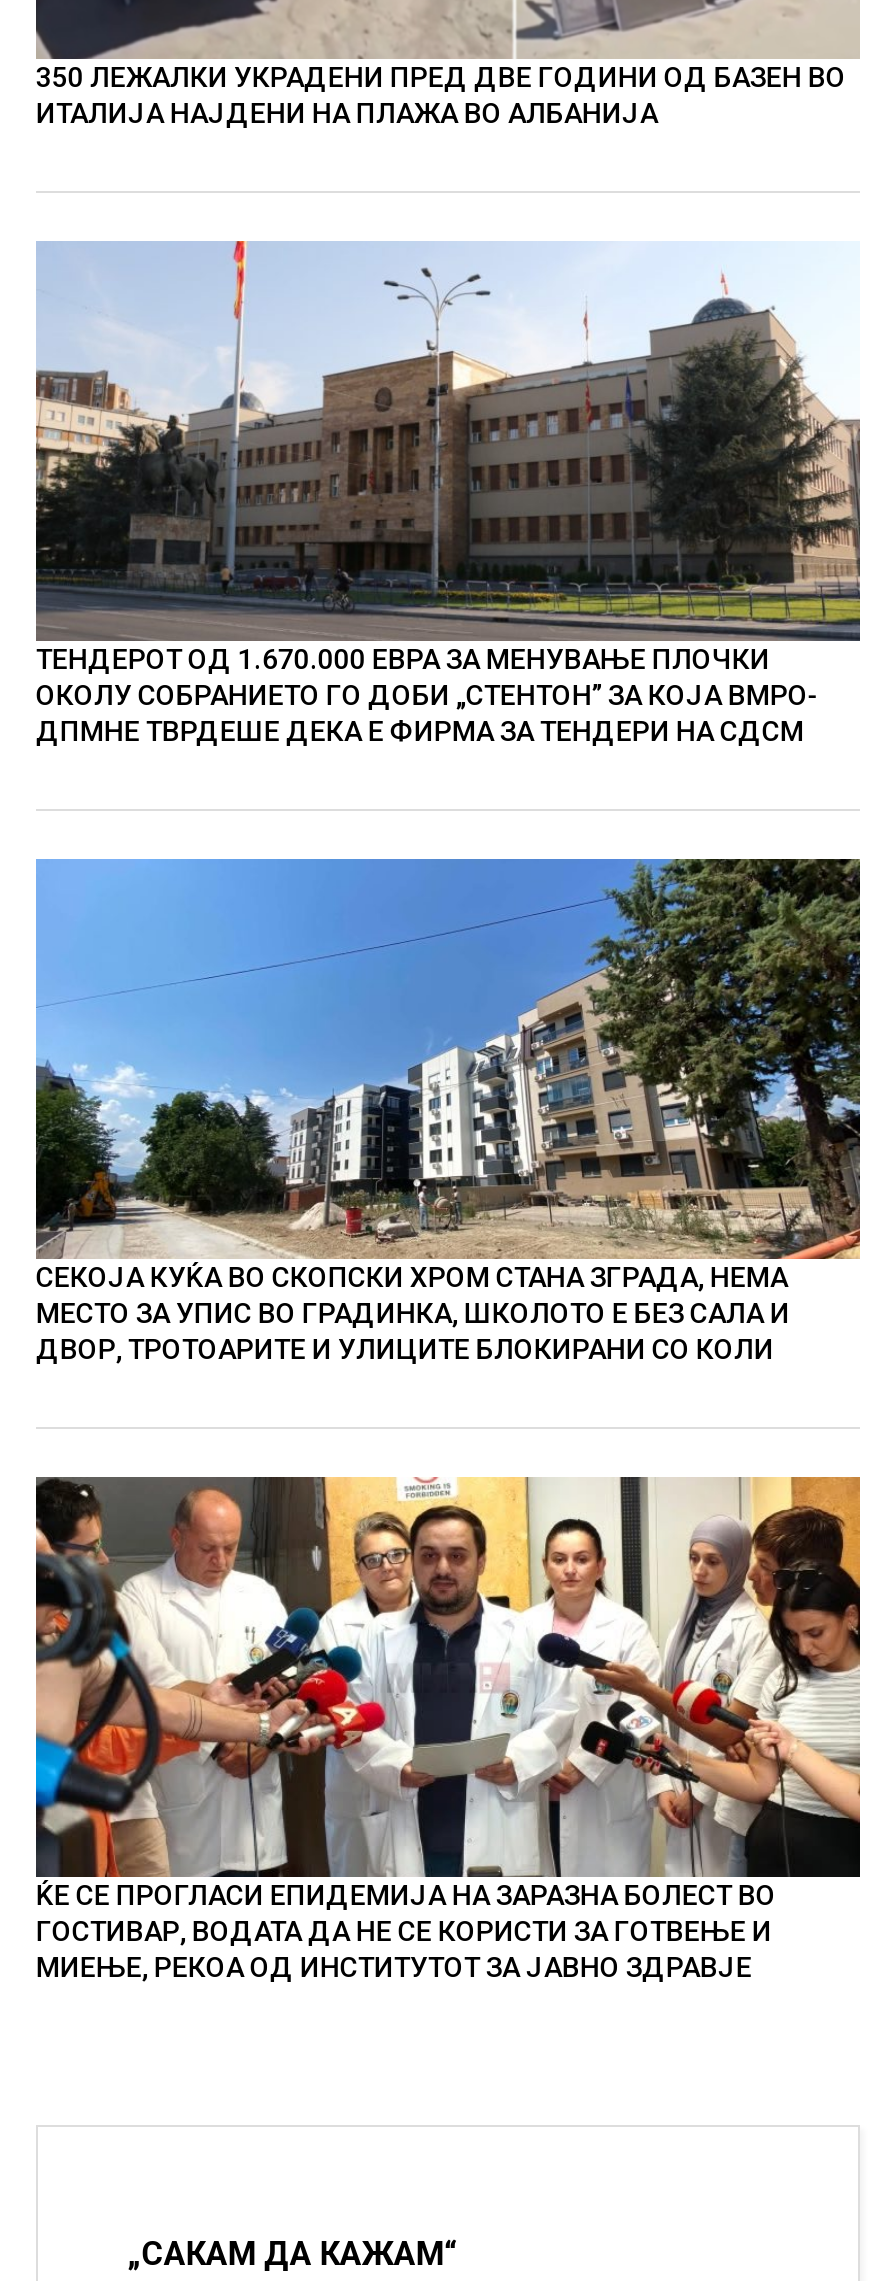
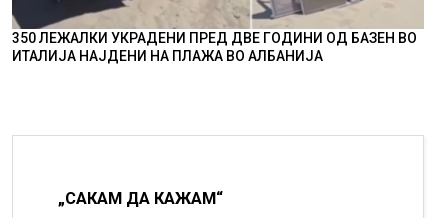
[34,238,860,747] [image] | ТЕНДЕРОТ ОД 1.670.000 ЕВРА ЗА МЕНУВАЊЕ ПЛОЧКИ | ОКОЛУ СОБРАНИЕТО ГО ДОБИ „СТЕНТОН” ЗА КОЈА ВМРО- | ДПМНЕ ТВРДЕШЕ ДЕКА Е ФИРМА ЗА ТЕНДЕРИ НА СДСМ -> none
[36,856,862,1365] [image] | СЕКОЈА КУЌА ВО СКОПСКИ ХРОМ СТАНА ЗГРАДА, НЕМА | МЕСТО ЗА УПИС ВО ГРАДИНКА, ШКОЛОТО Е БЕЗ САЛА И | ДВОР, ТРОТОАРИТЕ И УЛИЦИТЕ БЛОКИРАНИ СО КОЛИ -> none
[34,1474,862,1983] [image] | ЌЕ СЕ ПРОГЛАСИ ЕПИДЕМИЈА НА ЗАРАЗНА БОЛЕСТ ВО | ГОСТИВАР, ВОДАТА ДА НЕ СЕ КОРИСТИ ЗА ГОТВЕЊЕ И | МИЕЊЕ, РЕКОА ОД ИНСТИТУТОТ ЗА ЈАВНО ЗДРАВЈЕ -> none

